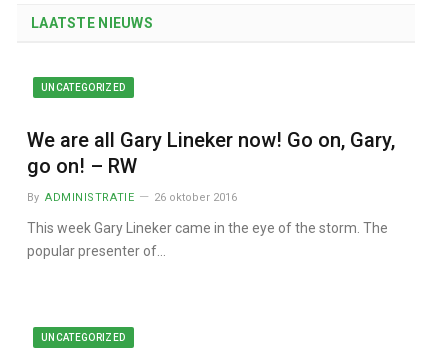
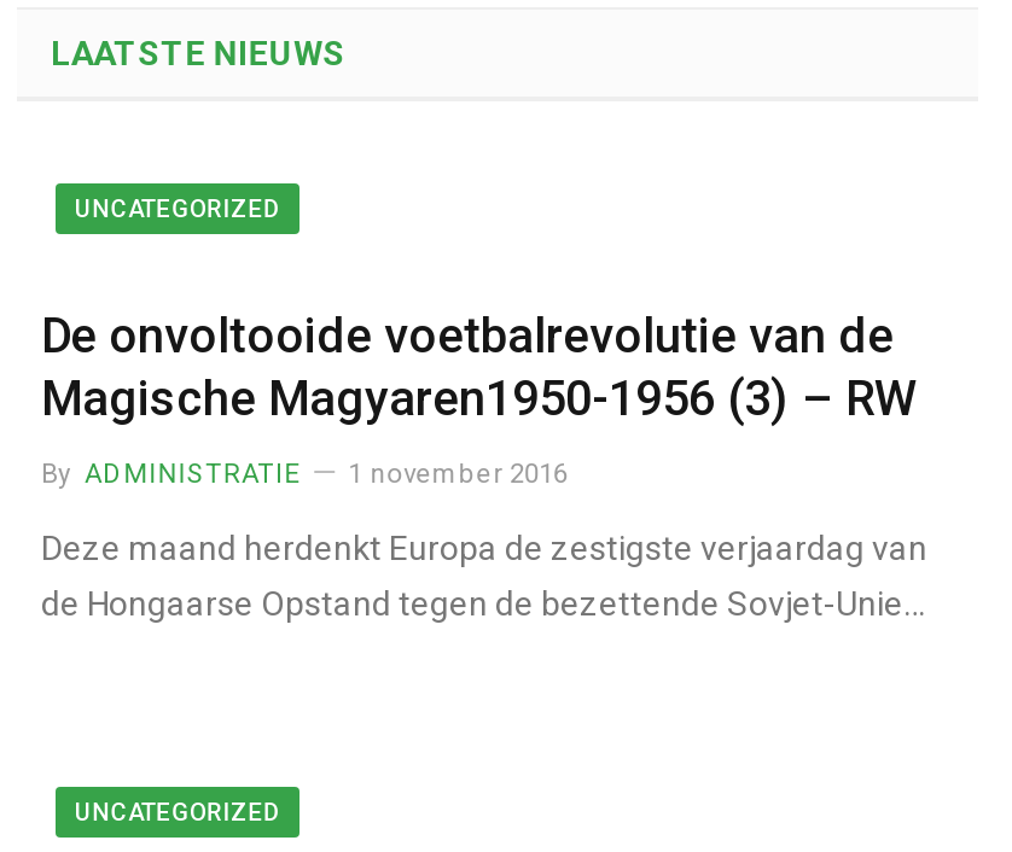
[27,128,395,178] We are all Gary Lineker now! Go on, Gary, | go on! – RW -> [41,307,915,428] De onvoltooide voetbalrevolutie van de | Magische Magyaren1950-1956 (3) – RW
[27,191,237,204] By ADMINISTRATIE 26 oktober 2016 -> [41,459,568,491] By ADMINISTRATIE 1 november 2016
[27,220,388,259] This week Gary Lineker came in the eye of the storm. The | popular presenter of… -> [41,529,927,623] Deze maand herdenkt Europa de zestigste verjaardag van | de Hongaarse Opstand tegen de bezettende Sovjet-Unie…

